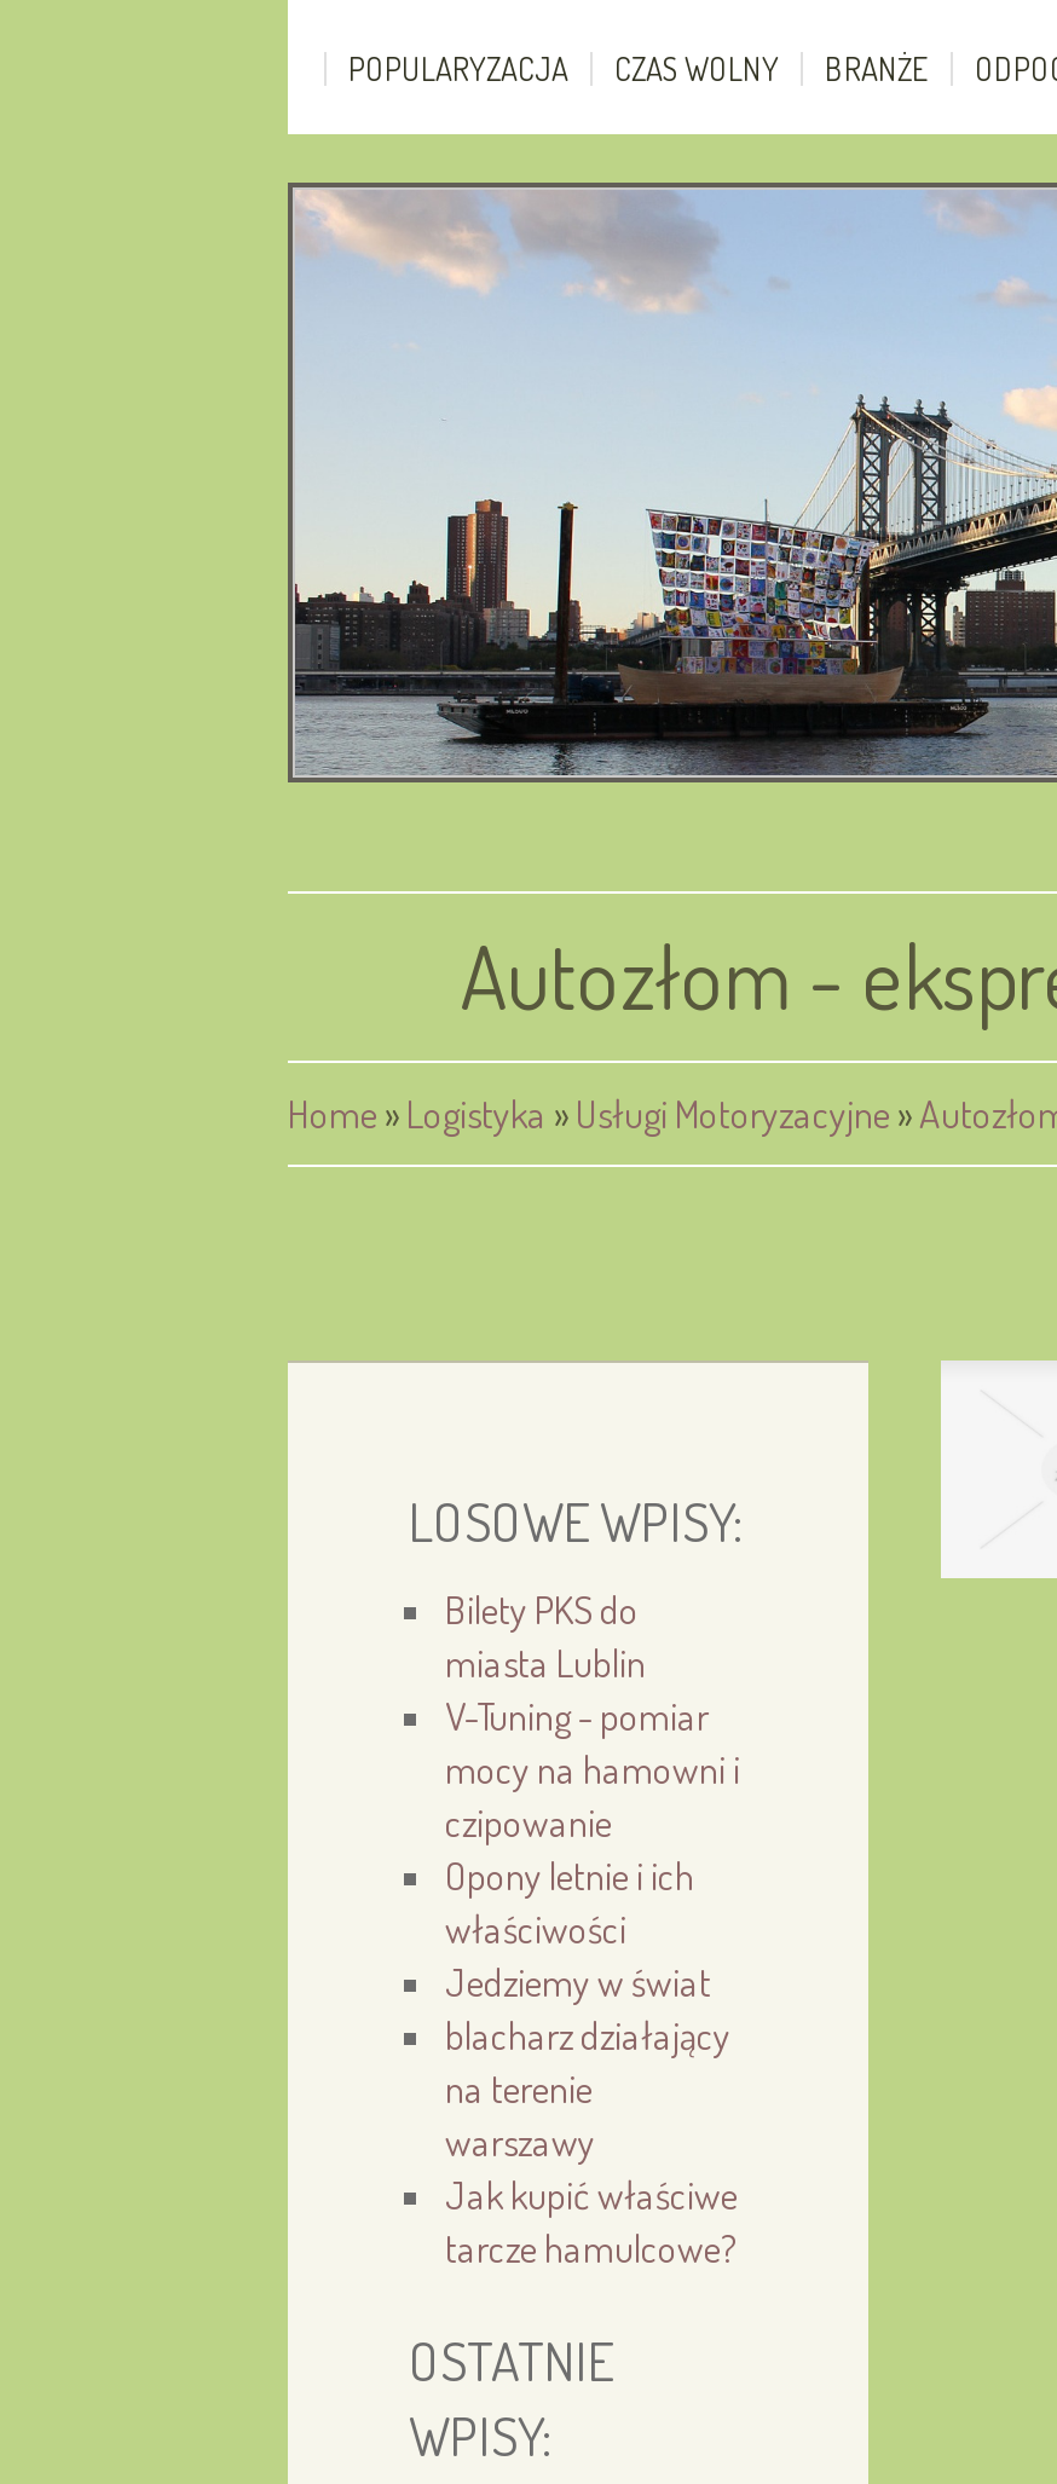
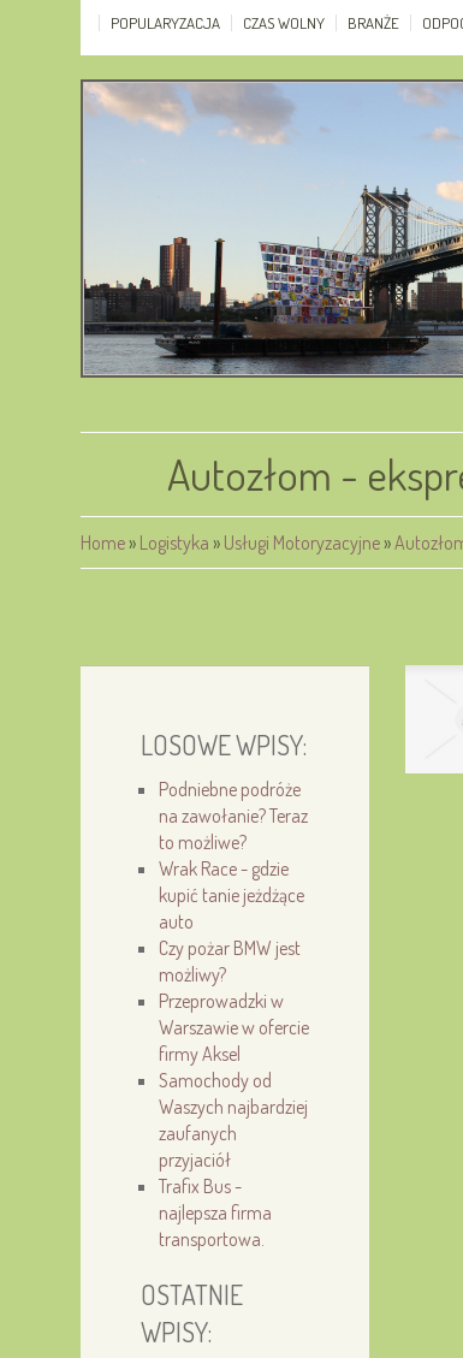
[445,1585,740,2272] Bilety PKS do | miasta Lublin | V-Tuning - pomiar | mocy na hamowni i | czipowanie | Opony letnie i ich | właściwości | Jedziemy w świat | blacharz działający | na terenie | warszawy | Jak kupić właściwe | tarcze hamulcowe? -> [159,777,309,1251] Podniebne podróże | na zawołanie? Teraz | to możliwe? | Wrak Race - gdzie | kupić tanie jeżdżące | auto | Czy pożar BMW jest | możliwy? | Przeprowadzki w | Warszawie w ofercie | firmy Aksel | Samochody od | Waszych najbardziej | zaufanych | przyjaciół | Trafix Bus - | najlepsza firma | transportowa.

